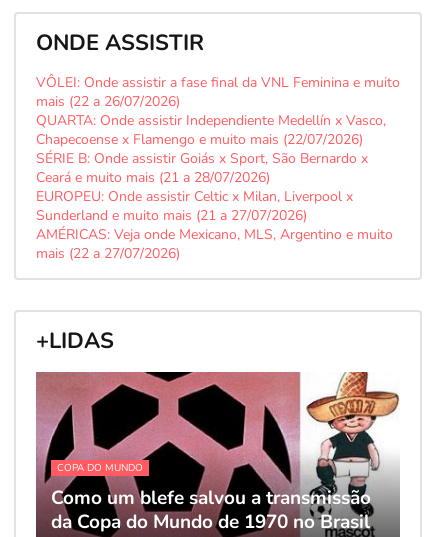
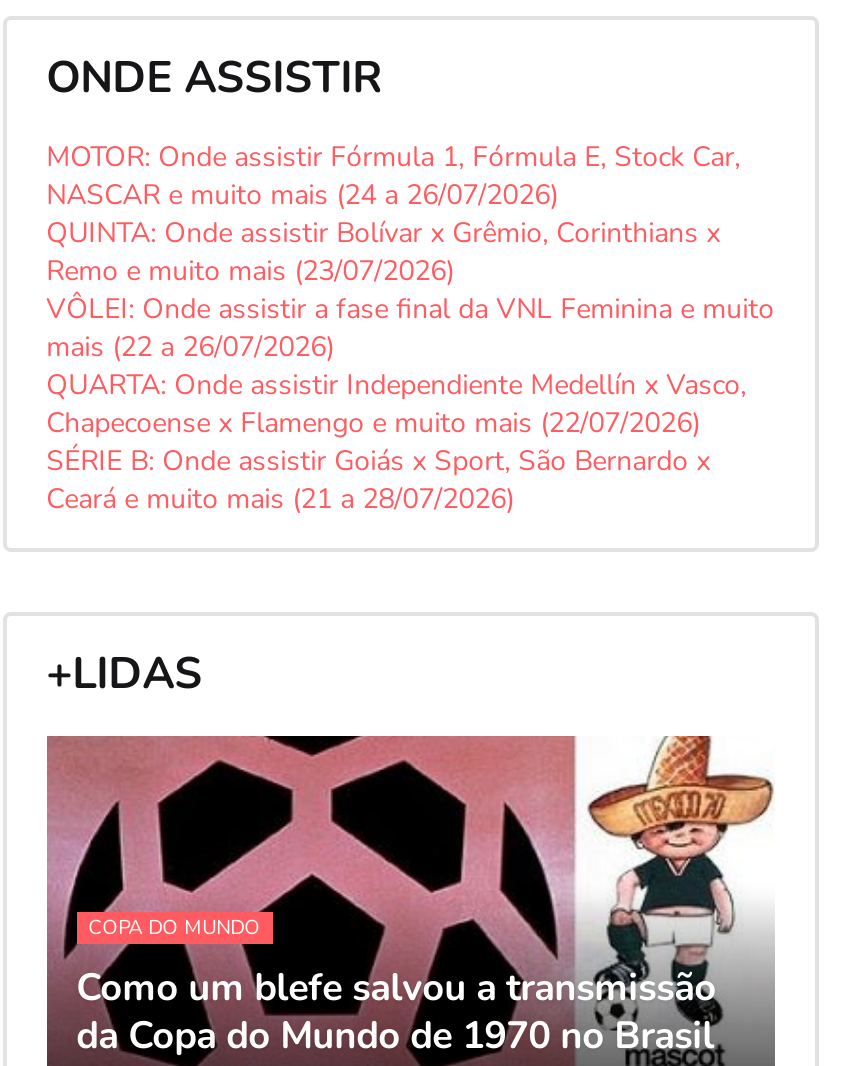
none -> [46,139,740,291] MOTOR: Onde assistir Fórmula 1, Fórmula E, Stock Car, | NASCAR e muito mais (24 a 26/07/2026) | QUINTA: Onde assistir Bolívar x Grêmio, Corinthians x | Remo e muito mais (23/07/2026)
moved [36,73,400,187] -> [46,291,774,519]: VÔLEI: Onde assistir a fase final da VNL Feminina e muito | mais (22 a 26/07/2026) | QUARTA: Onde assistir Independiente Medellín x Vasco, | Chapecoense x Flamengo e muito mais (22/07/2026) | SÉRIE B: Onde assistir Goiás x Sport, São Bernardo x | Ceará e muito mais (21 a 28/07/2026)
[36,187,393,263] EUROPEU: Onde assistir Celtic x Milan, Liverpool x | Sunderland e muito mais (21 a 27/07/2026) | AMÉRICAS: Veja onde Mexicano, MLS, Argentino e muito | mais (22 a 27/07/2026) -> none

